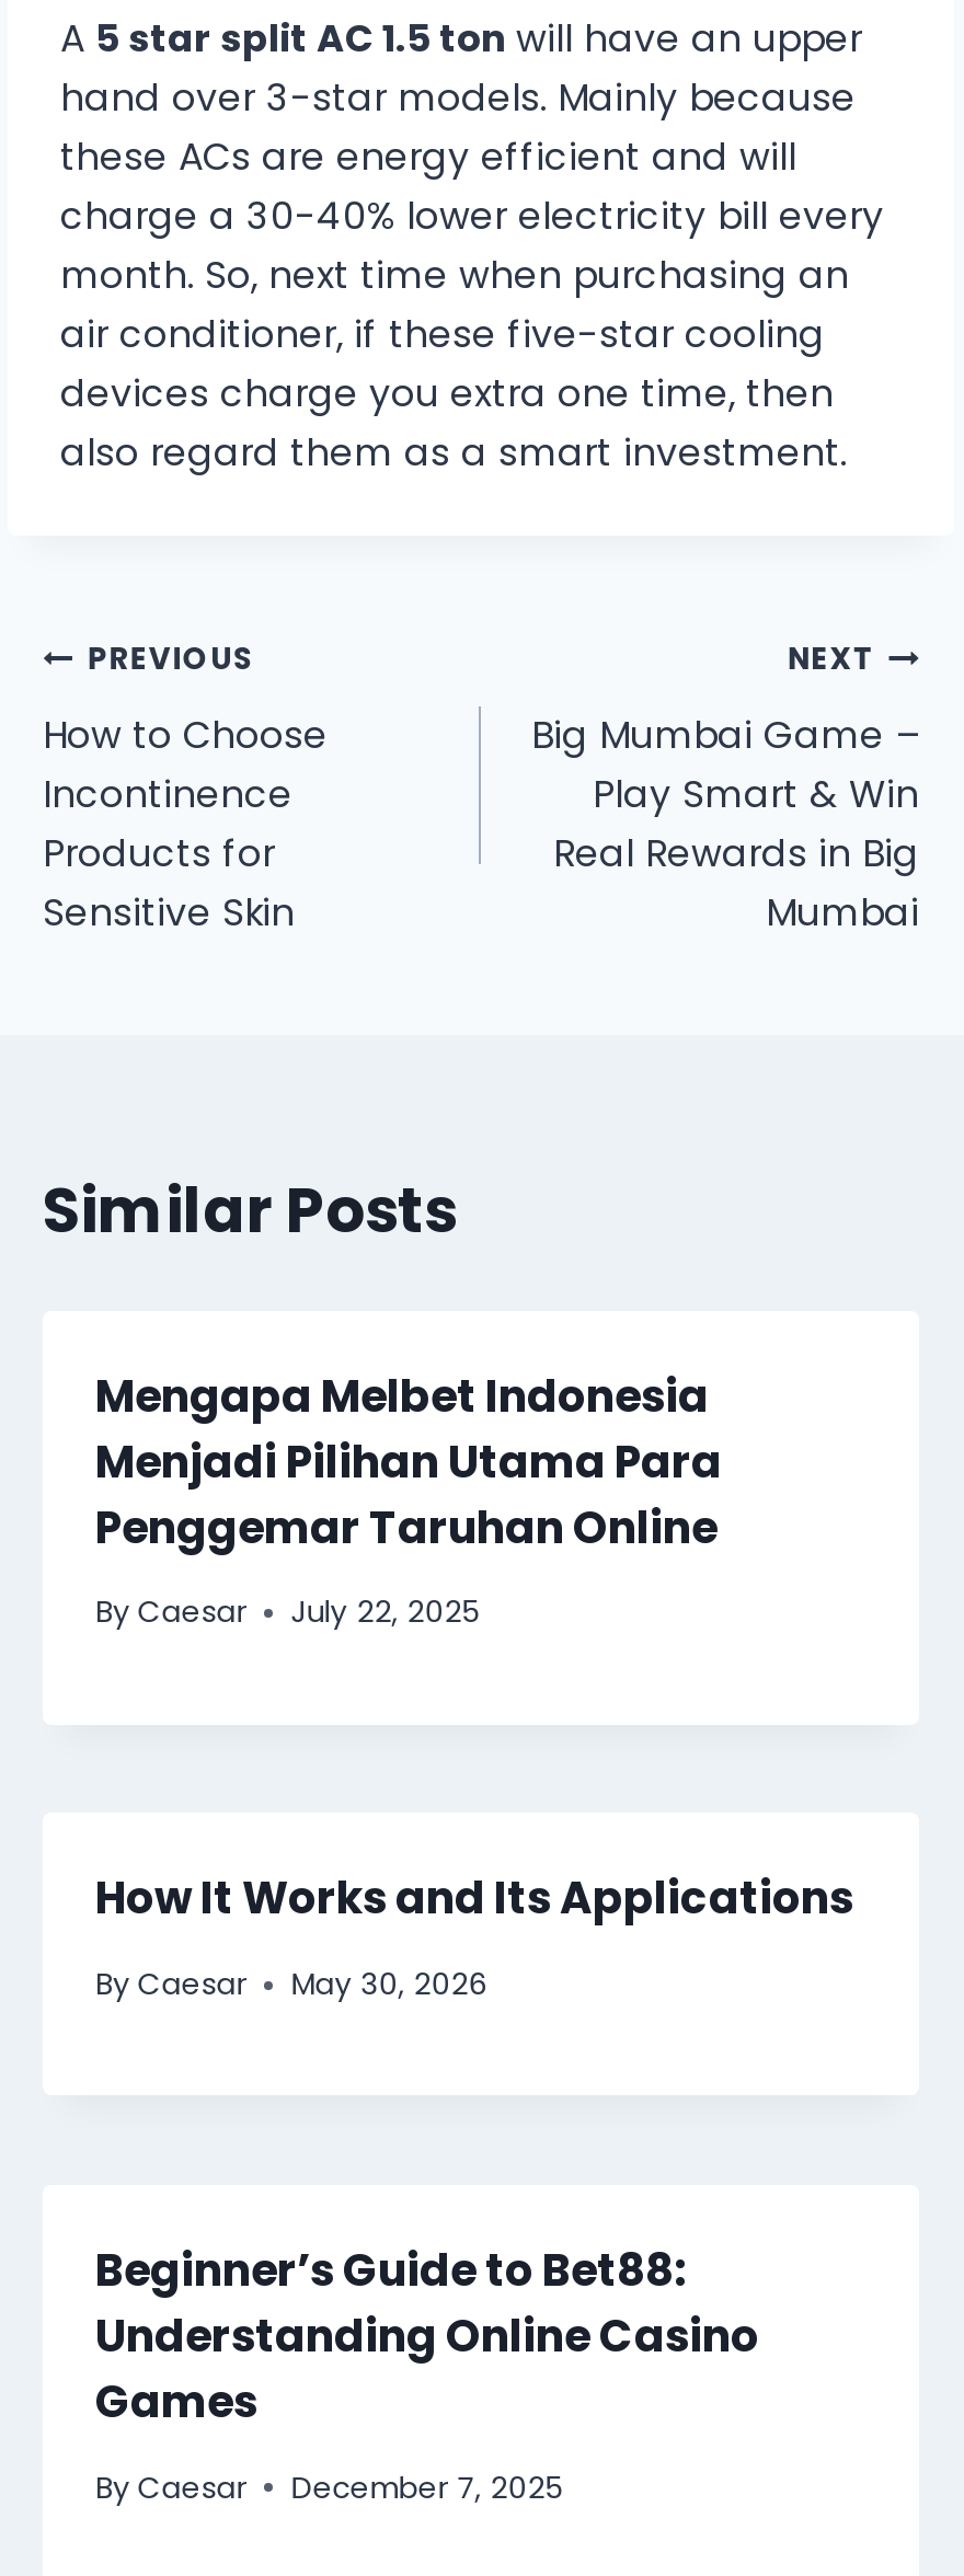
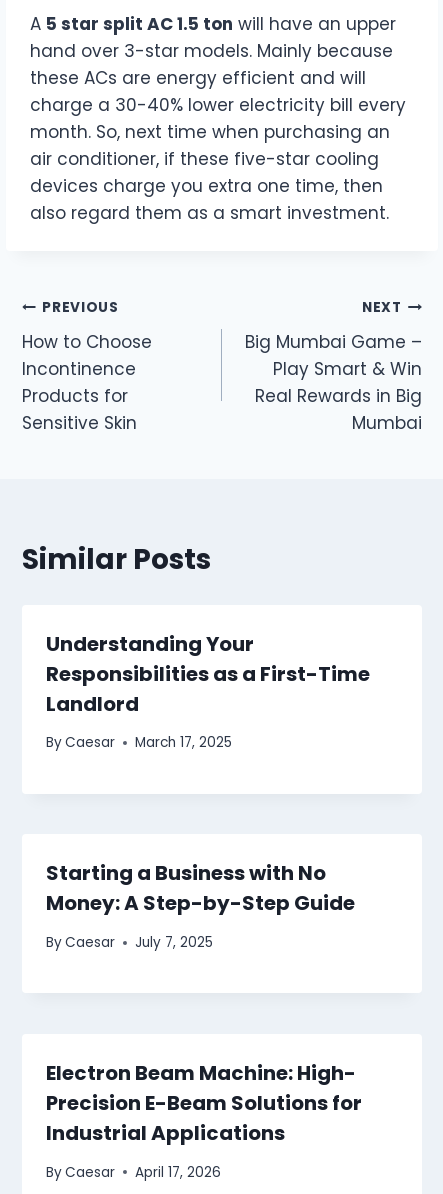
[95,1366,722,1558] Mengapa Melbet Indonesia | Menjadi Pilihan Utama Para | Penggemar Taruhan Online -> [46,630,370,718] Understanding Your | Responsibilities as a First-Time | Landlord
[95,1592,479,1634] By Caesar July 22, 2025 -> [46,733,232,752] By Caesar March 17, 2025
[95,1868,853,1930] How It Works and Its Applications -> [46,859,355,917] Starting a Business with No | Money: A Step-by-Step Guide
[95,1964,488,2005] By Caesar May 30, 2026 -> [46,933,213,952] By Caesar July 7, 2025
[95,2240,759,2433] Beginner’s Guide to Bet88: | Understanding Online Casino | Games -> [46,1059,362,1147] Electron Beam Machine: High- | Precision E-Beam Solutions for | Industrial Applications
[95,2467,562,2508] By Caesar December 7, 2025 -> [46,1163,221,1182] By Caesar April 17, 2026

